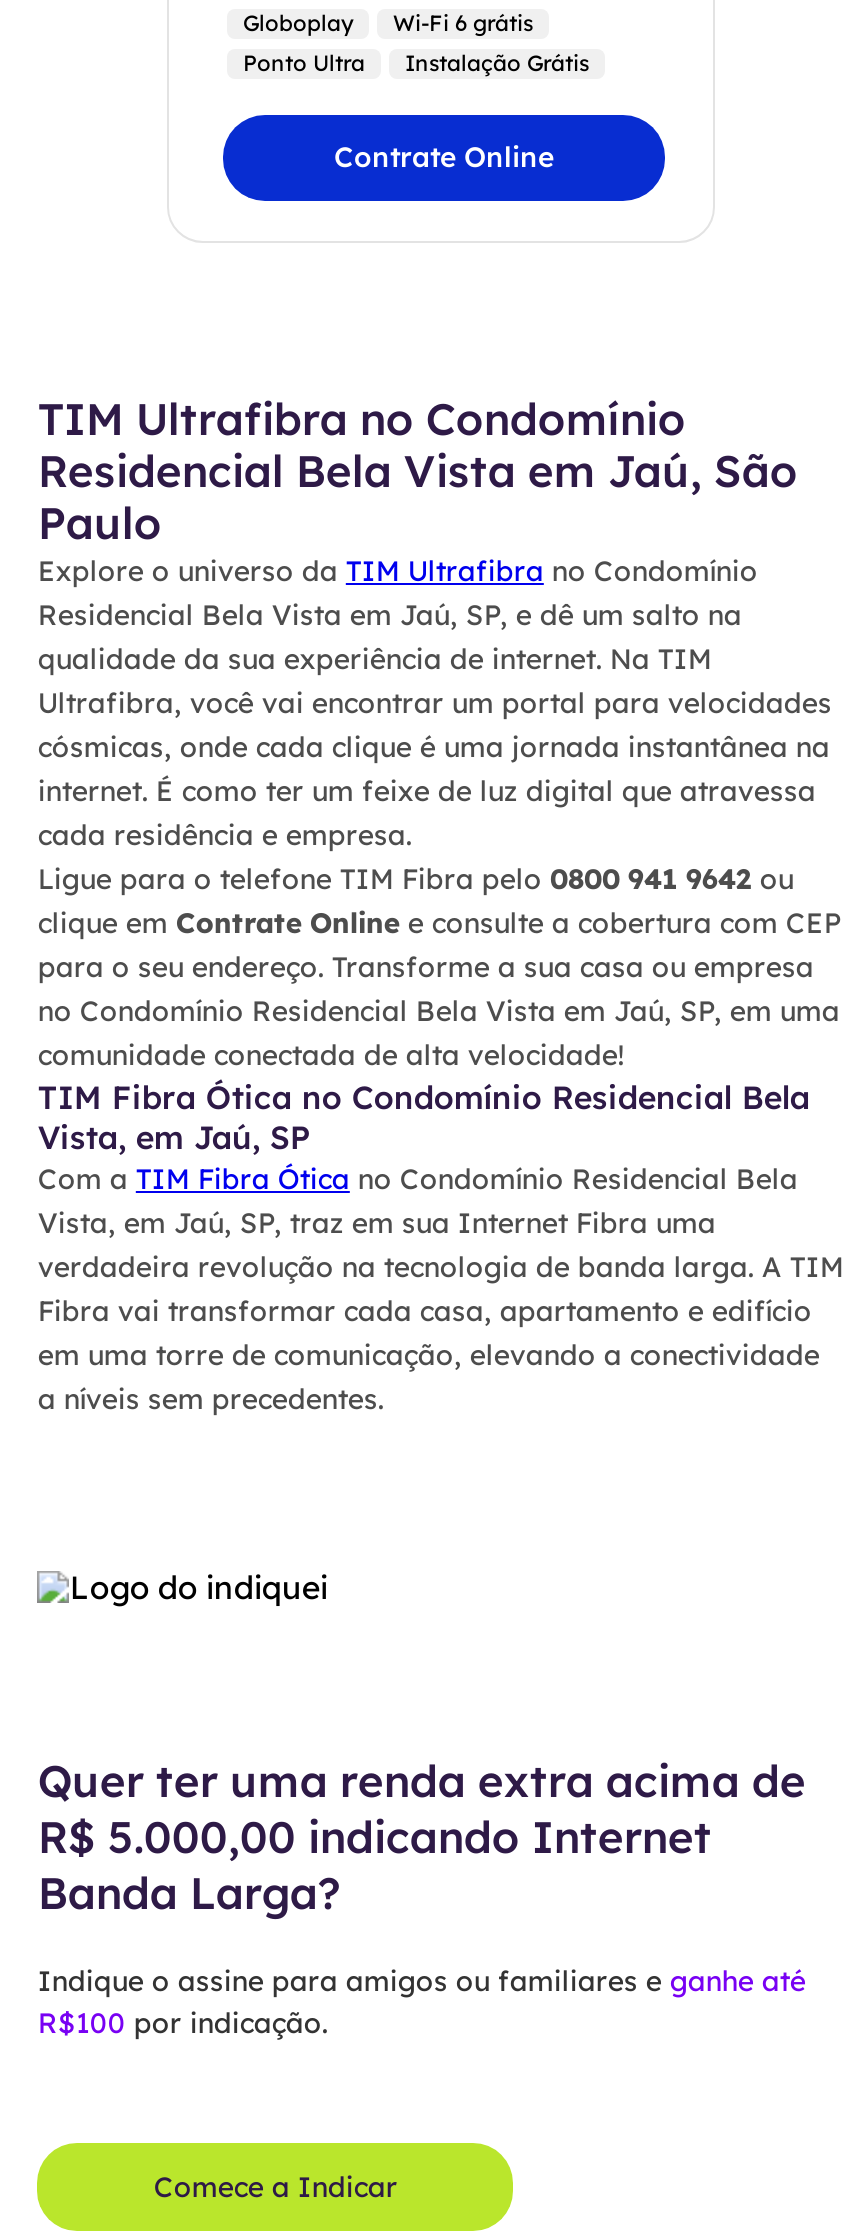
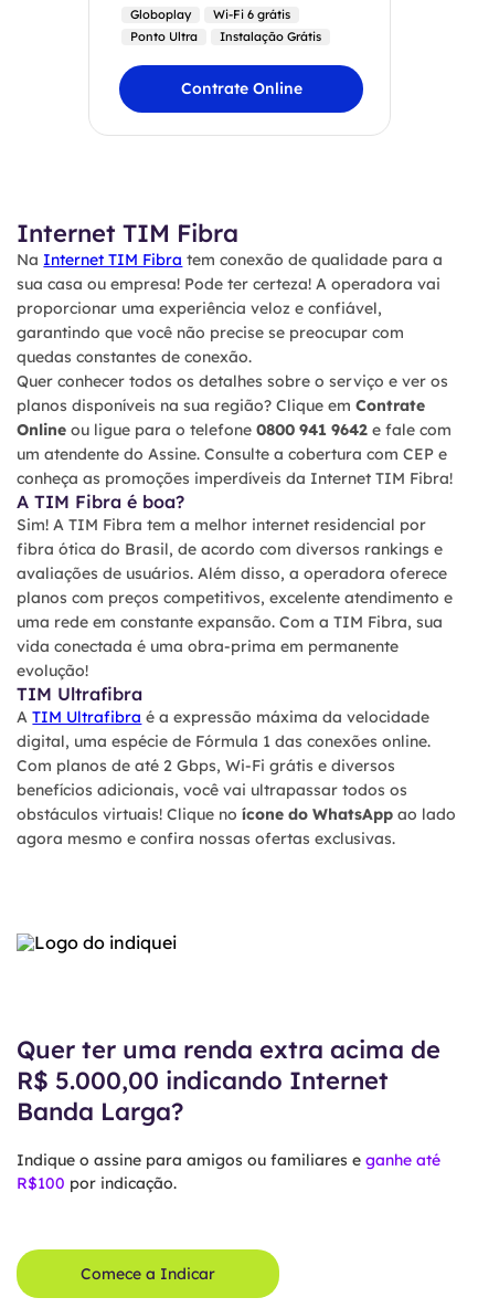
[38,391,844,1417] TIM Ultrafibra no Condomínio | Residencial Bela Vista em Jaú, São | Paulo | Explore o universo da TIM Ultrafibra no Condomínio | Residencial Bela Vista em Jaú, SP, e dê um salto na | qualidade da sua experiência de internet. Na TIM | Ultrafibra, você vai encontrar um portal para velocidades | cósmicas, onde cada clique é uma jornada instantânea na | internet. É como ter um feixe de luz digital que atravessa | cada residência e empresa. | Ligue para o telefone TIM Fibra pelo 0800 941 9642 ou | clique em Contrate Online e consulte a cobertura com CEP | para o seu endereço. Transforme a sua casa ou empresa | no Condomínio Residencial Bela Vista em Jaú, SP, em uma | comunidade conectada de alta velocidade! | TIM Fibra Ótica no Condomínio Residencial Bela | Vista, em Jaú, SP | Com a TIM Fibra Ótica no Condomínio Residencial Bela | Vista, em Jaú, SP, traz em sua Internet Fibra uma | verdadeira revolução na tecnologia de banda larga. A TIM | Fibra vai transformar cada casa, apartamento e edifício | em uma torre de comunicação, elevando a conectividade | a níveis sem precedentes. -> [17,218,456,848] Internet TIM Fibra | Na Internet TIM Fibra tem conexão de qualidade para a | sua casa ou empresa! Pode ter certeza! A operadora vai | proporcionar uma experiência veloz e confiável, | garantindo que você não precise se preocupar com | quedas constantes de conexão. | Quer conhecer todos os detalhes sobre o serviço e ver os | planos disponíveis na sua região? Clique em Contrate | Online ou ligue para o telefone 0800 941 9642 e fale com | um atendente do Assine. Consulte a cobertura com CEP e | conheça as promoções imperdíveis da Internet TIM Fibra! | A TIM Fibra é boa? | Sim! A TIM Fibra tem a melhor internet residencial por | fibra ótica do Brasil, de acordo com diversos rankings e | avaliações de usuários. Além disso, a operadora oferece | planos com preços competitivos, excelente atendimento e | uma rede em constante expansão. Com a TIM Fibra, sua | vida conectada é uma obra-prima em permanente | evolução! | TIM Ultrafibra | A TIM Ultrafibra é a expressão máxima da velocidade | digital, uma espécie de Fórmula 1 das conexões online. | Com planos de até 2 Gbps, Wi-Fi grátis e diversos | benefícios adicionais, você vai ultrapassar todos os | obstáculos virtuais! Clique no ícone do WhatsApp ao lado | agora mesmo e confira nossas ofertas exclusivas.

